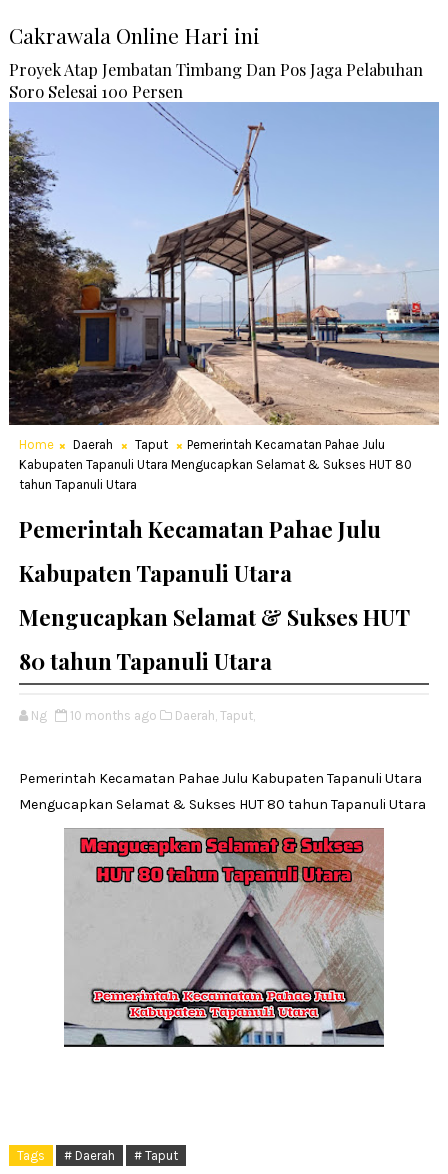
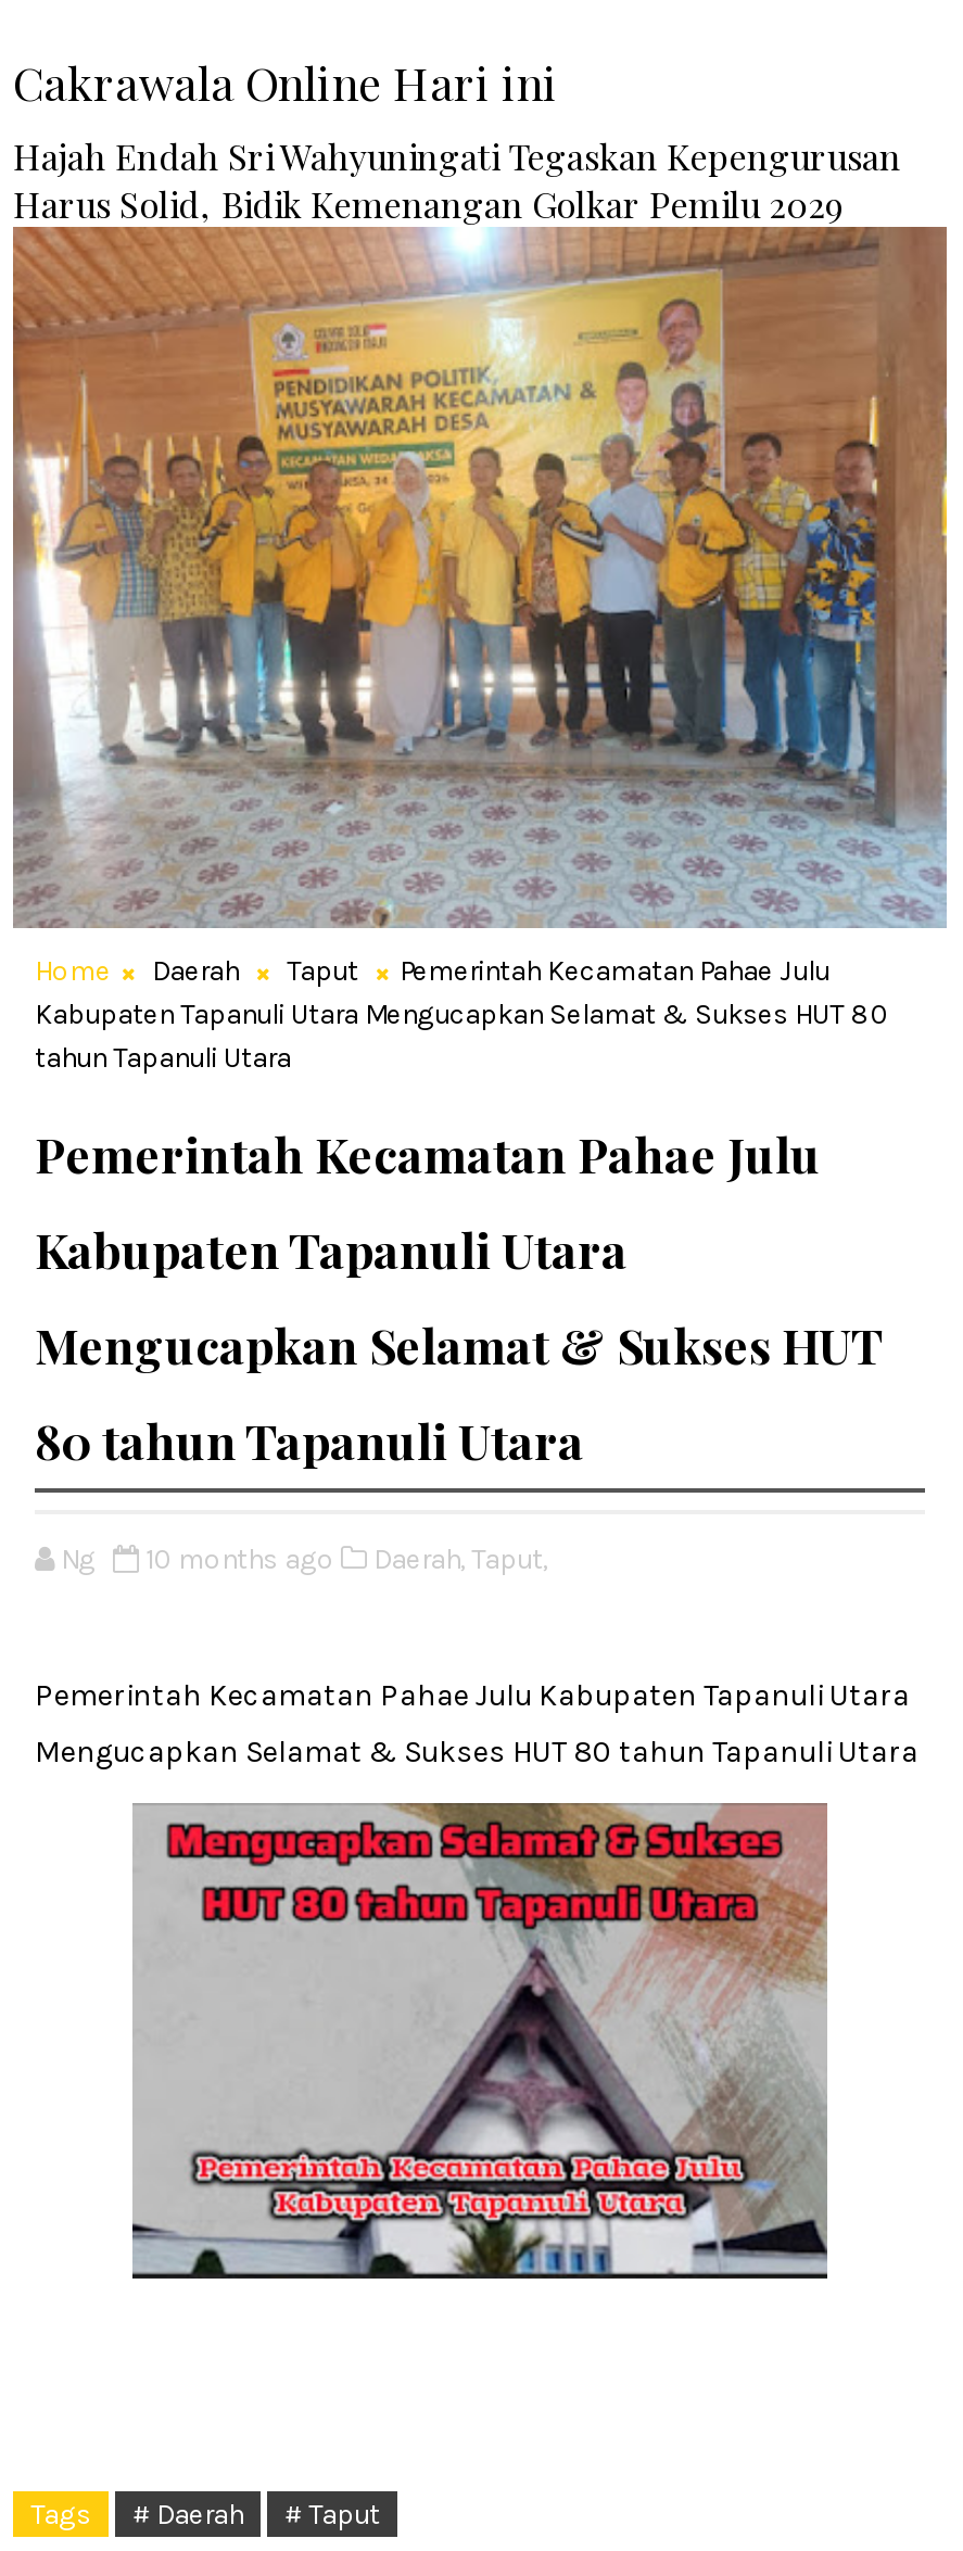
[8,58,440,425] [image] | Proyek Atap Jembatan Timbang Dan Pos Jaga Pelabuhan | Soro Selesai 100 Persen -> [11,132,949,930] [image] | Hajah Endah Sri Wahyuningati Tegaskan Kepengurusan | Harus Solid, Bidik Kemenangan Golkar Pemilu 2029

